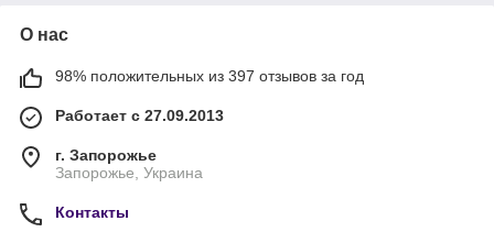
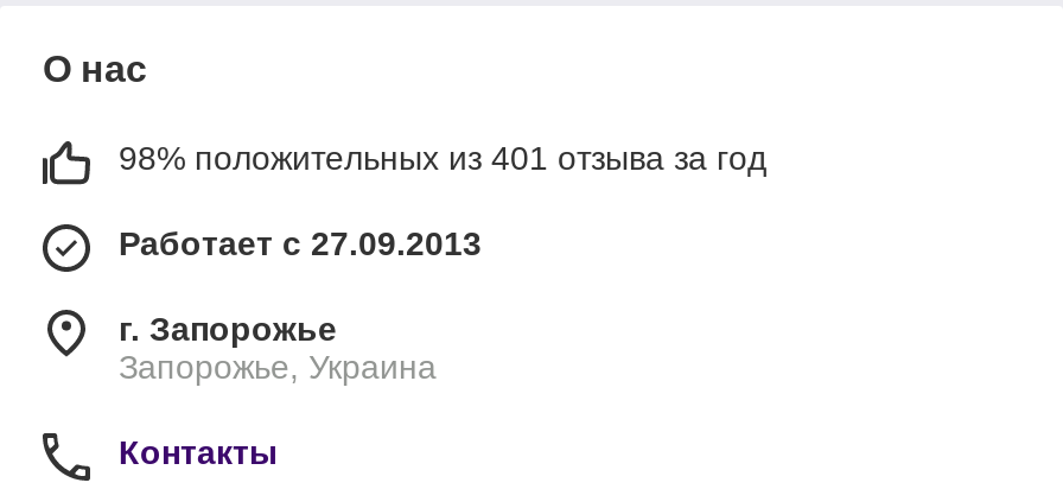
[55,68,364,85] 98% положительных из 397 отзывов за год -> [119,140,766,178] 98% положительных из 401 отзыва за год

